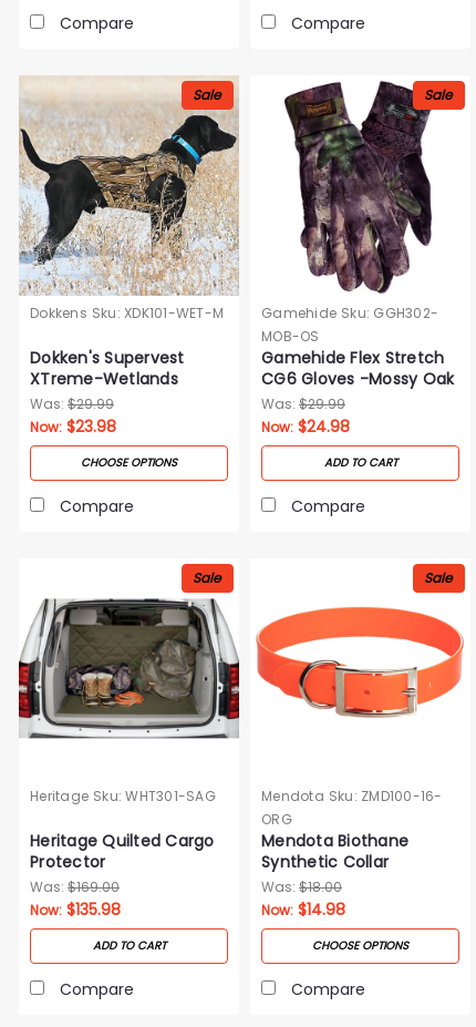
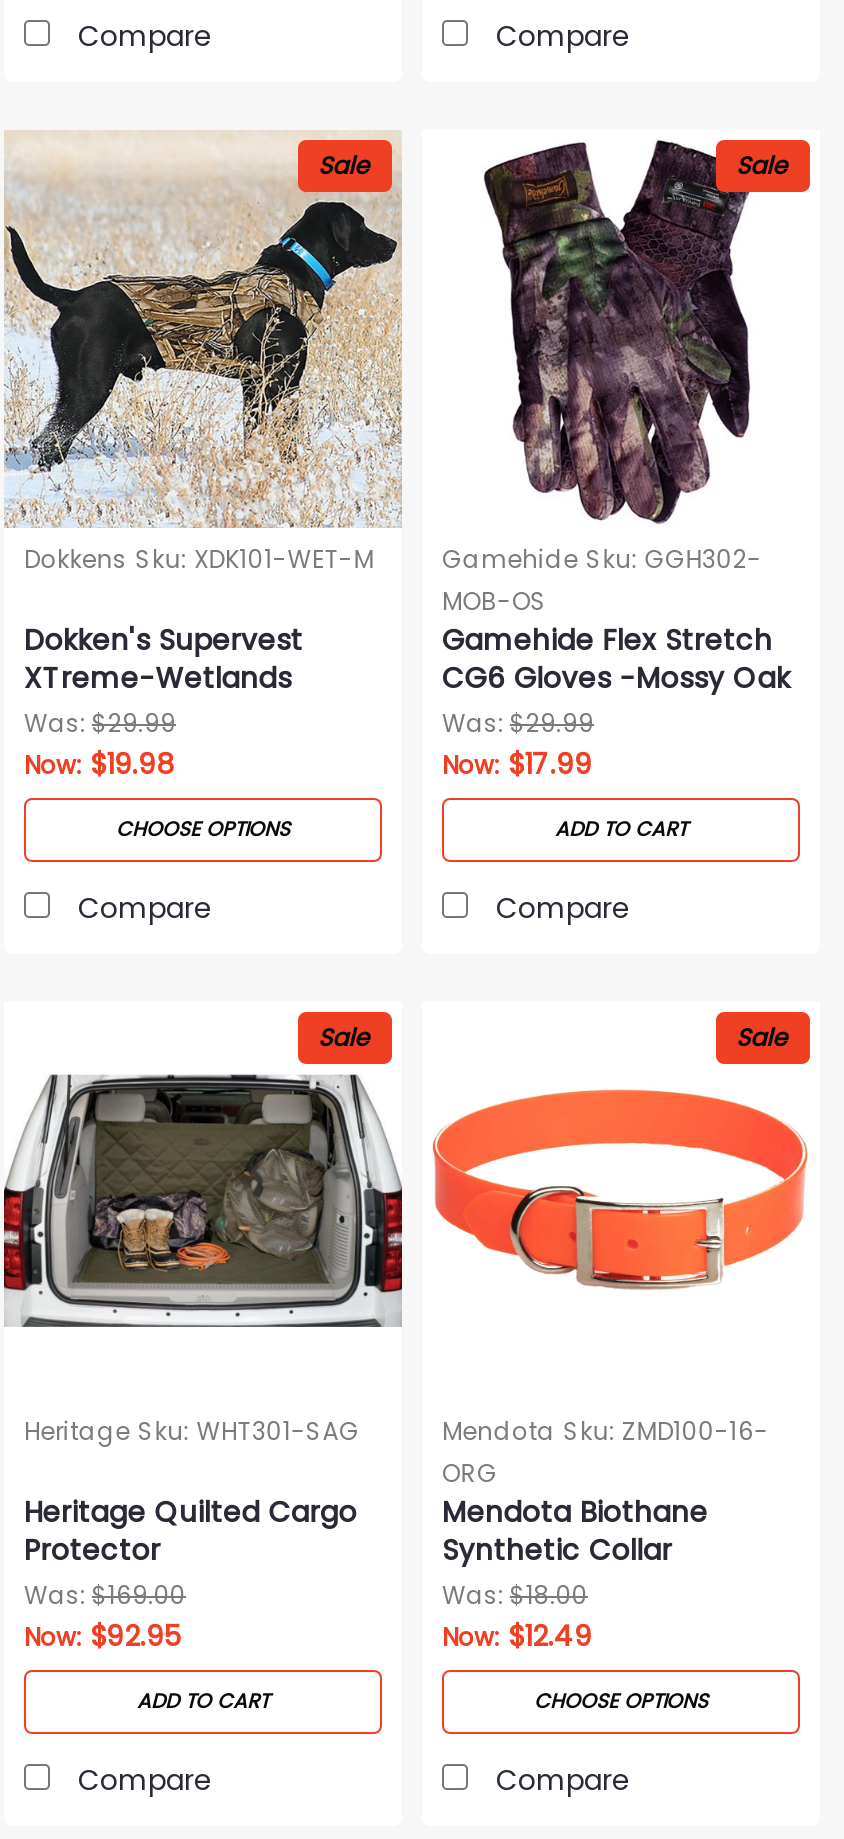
[30,415,116,437] Now: $23.98 -> [24,744,174,784] Now: $19.98
[261,415,350,437] Now: $24.98 -> [442,744,592,784] Now: $17.99
[30,898,121,921] Now: $135.98 -> [24,1616,180,1656] Now: $92.95
[261,898,345,921] Now: $14.98 -> [442,1616,592,1656] Now: $12.49

